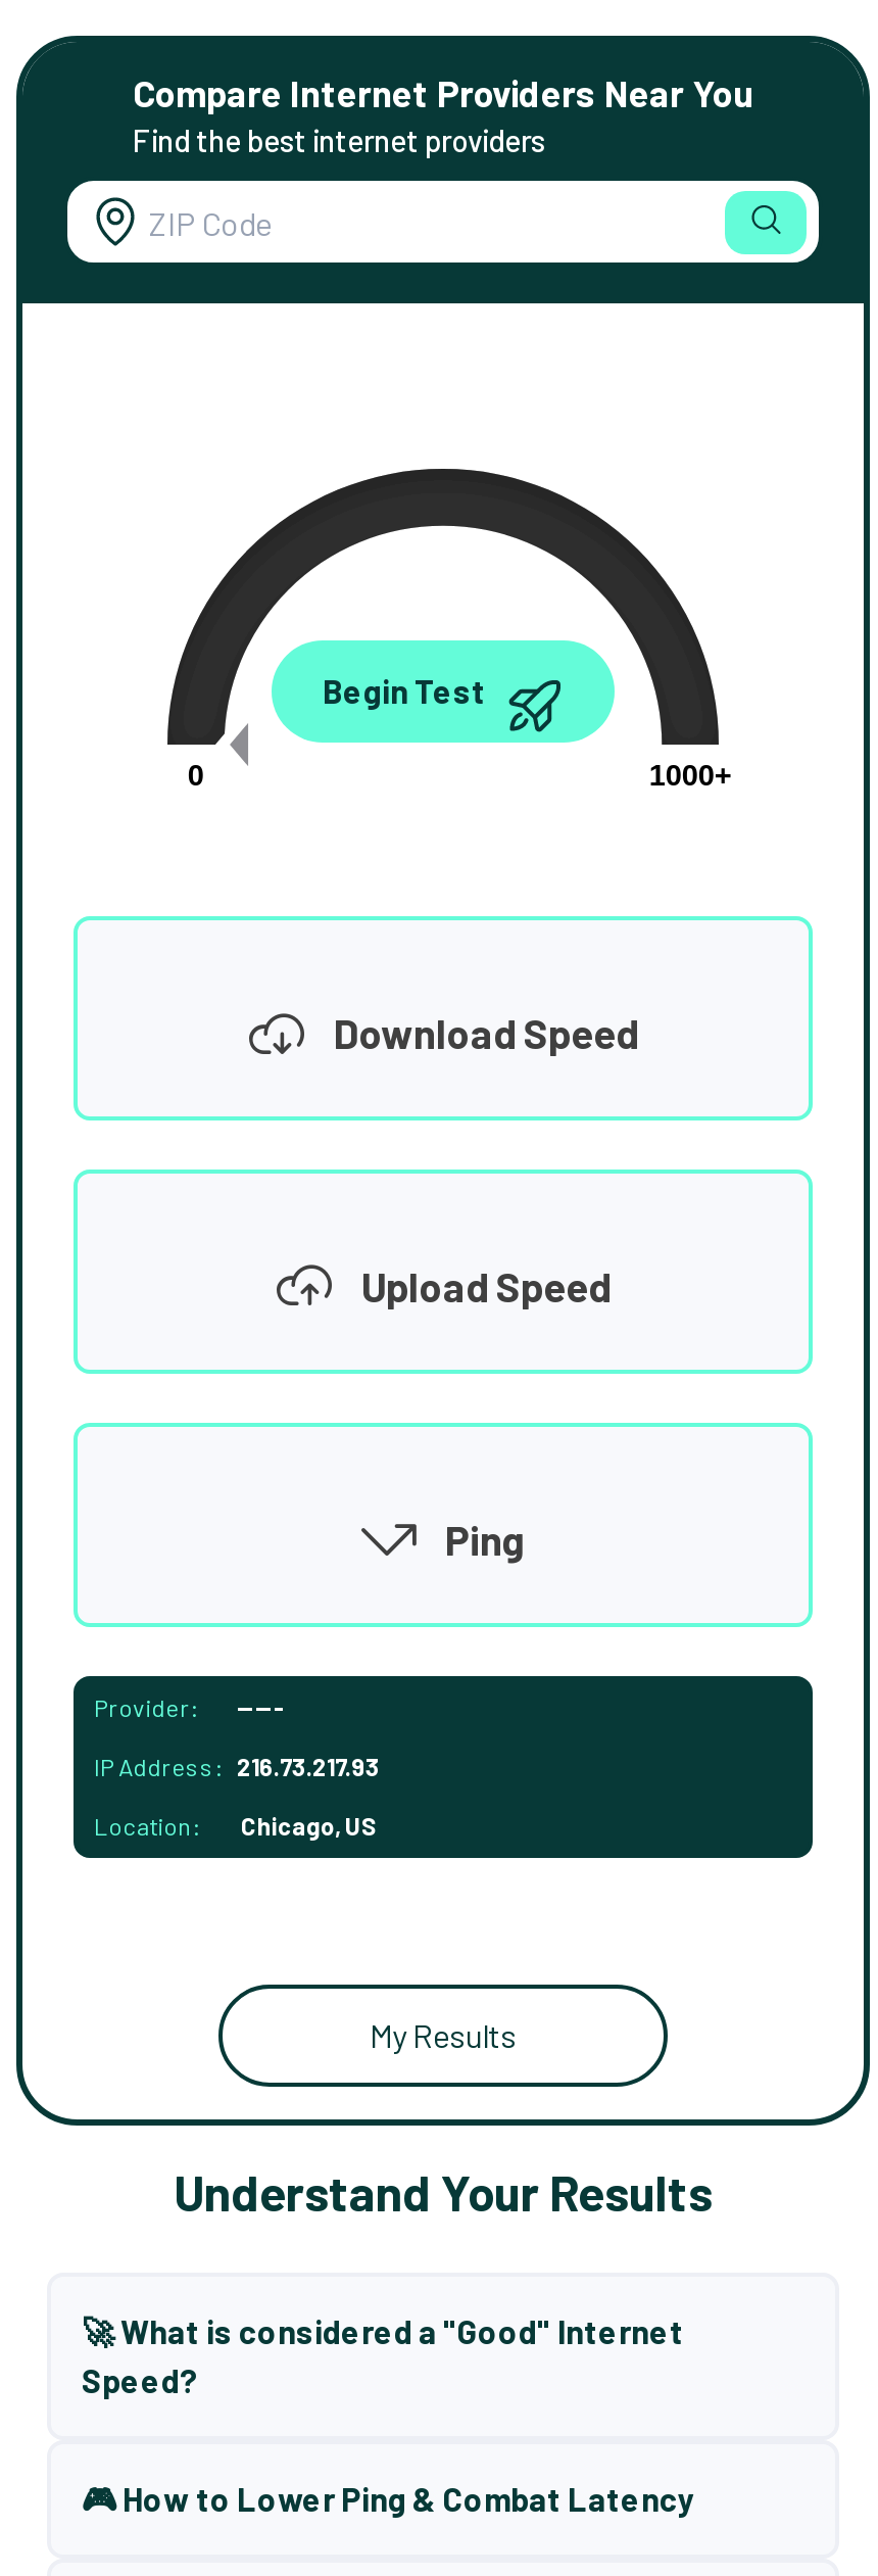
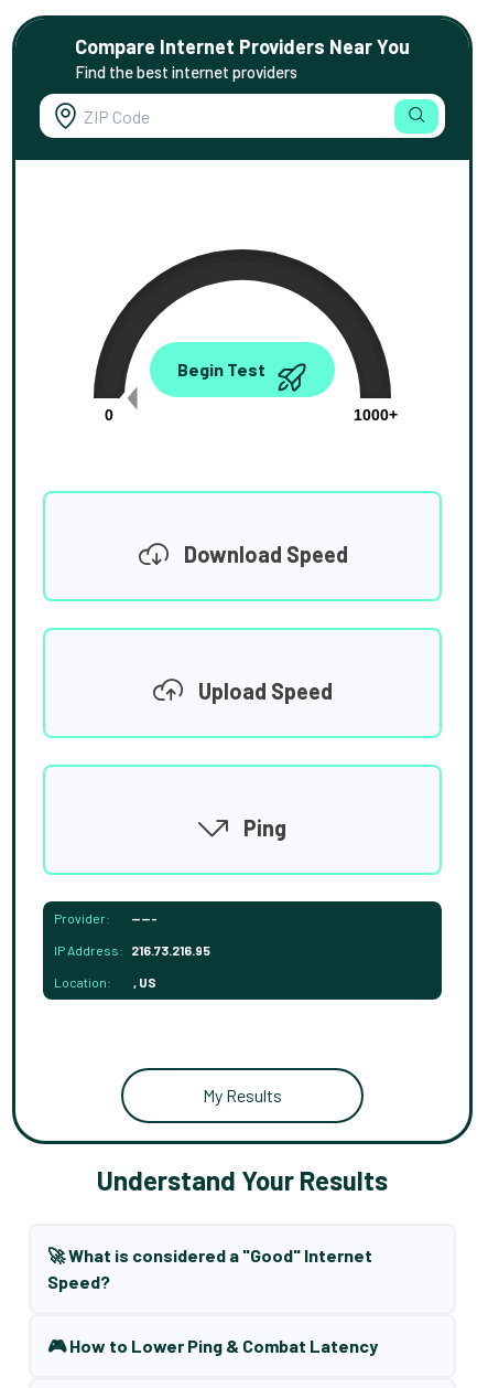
[94,1752,380,1780] IP Address: 216.73.217.93 -> [54,942,210,958] IP Address: 216.73.216.95
[241,1811,378,1840] Chicago, US -> [133,974,156,990] , US

